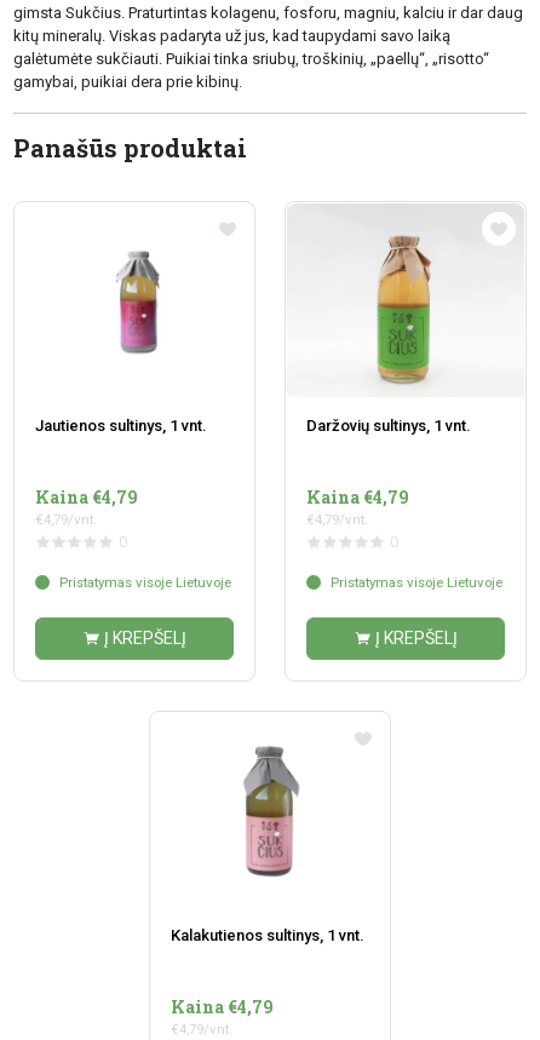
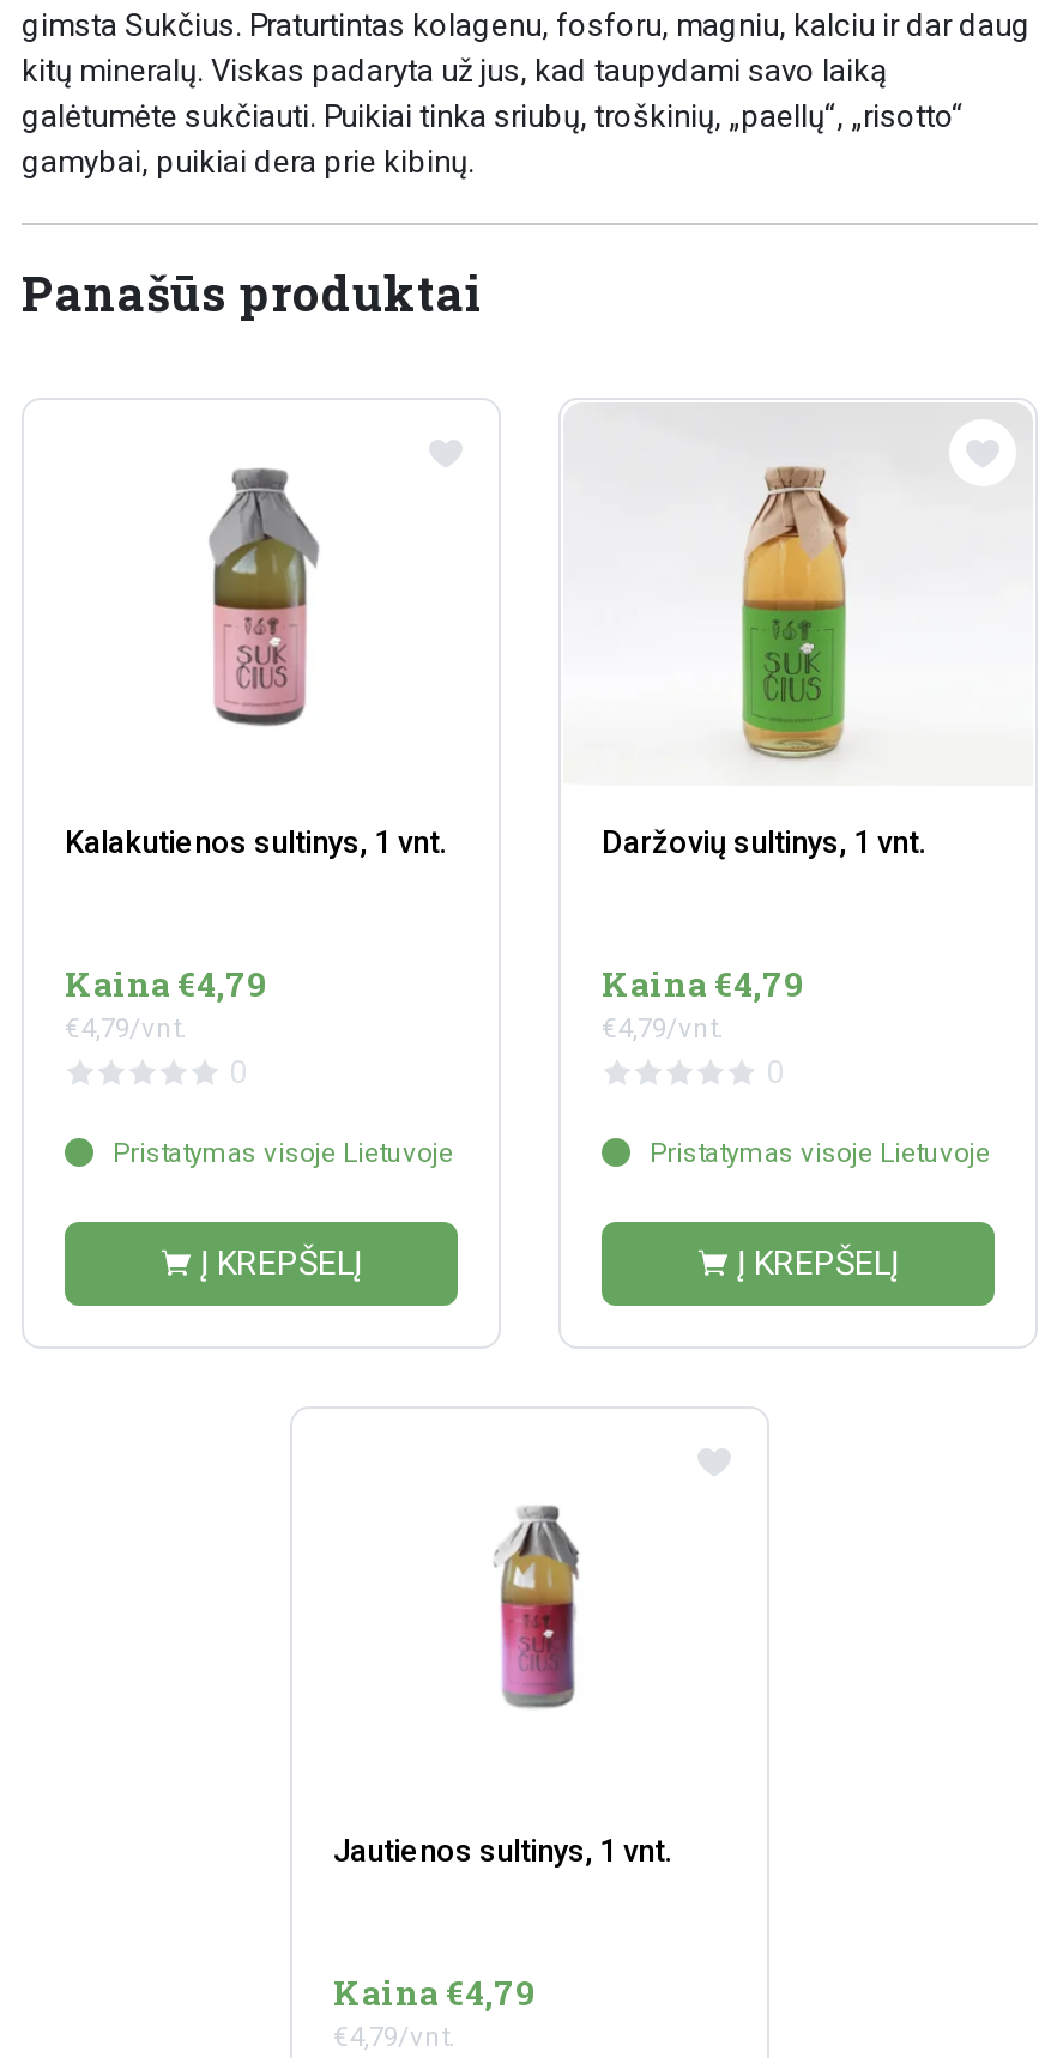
moved [109,237,163,367] -> [479,1478,587,1735]: [image]
moved [35,417,207,435] -> [333,1832,673,1868]: Jautienos sultinys, 1 vnt.
moved [242,745,300,878] -> [209,465,321,728]: [image]
moved [171,926,364,944] -> [65,824,448,860]: Kalakutienos sultinys, 1 vnt.

